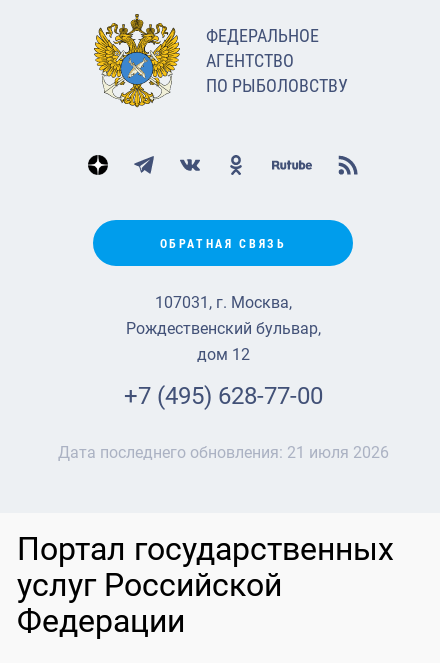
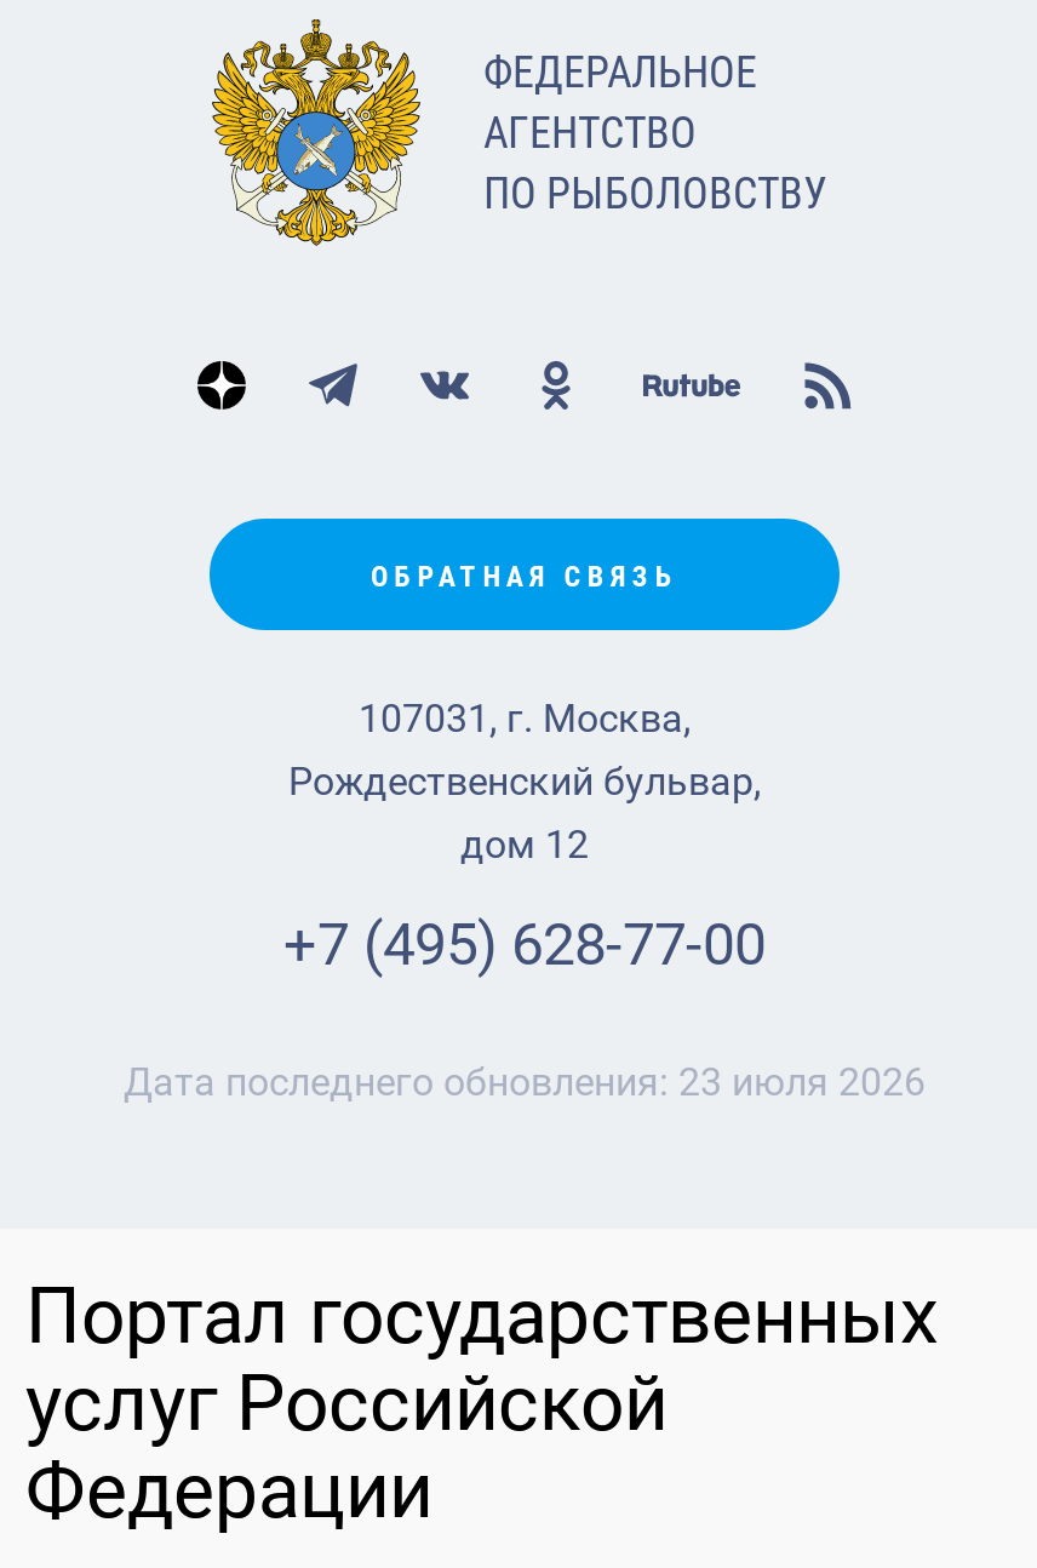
[57,443,388,462] Дата последнего обновления: 21 июля 2026 -> [124,1059,926,1105] Дата последнего обновления: 23 июля 2026

